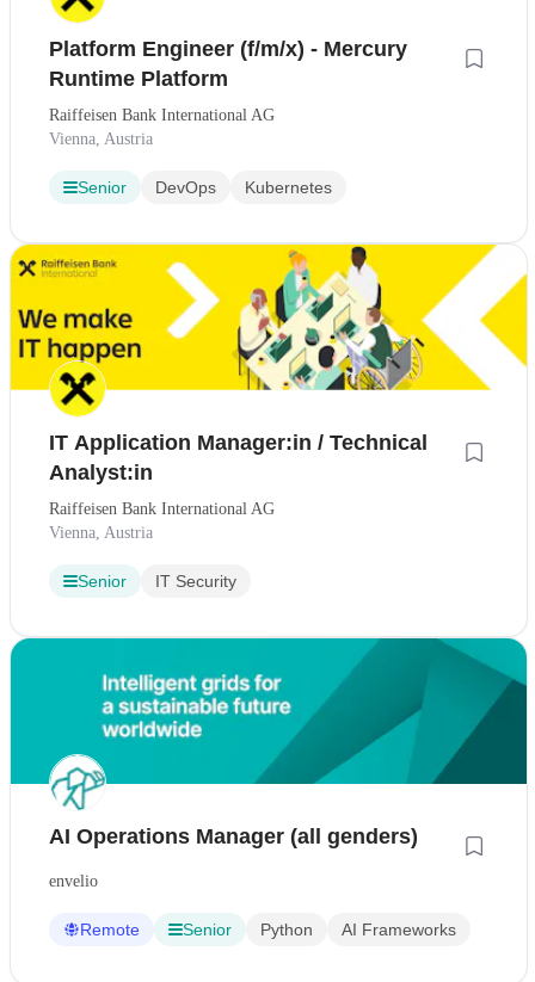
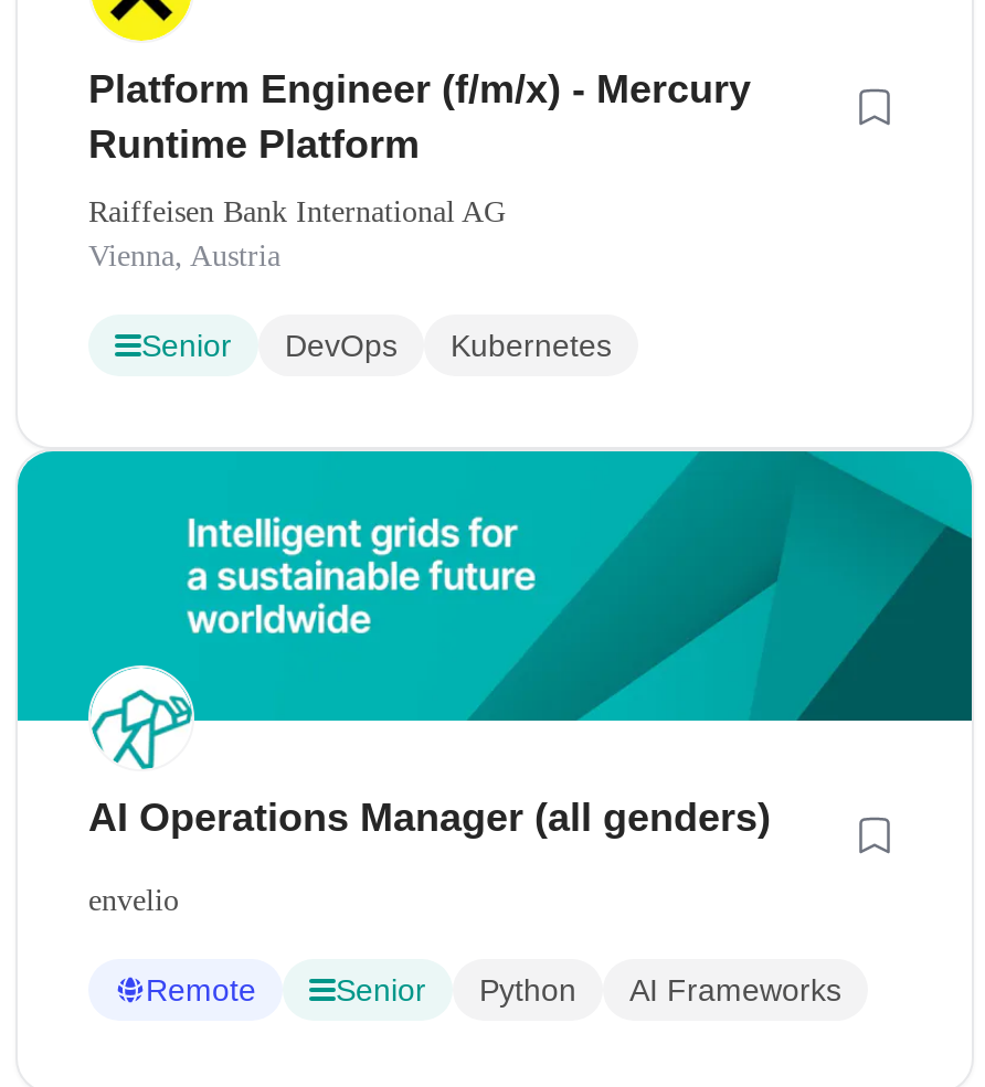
[10,243,528,591] [image] | IT Application Manager:in / Technical | Analyst:in | Raiffeisen Bank International AG | Vienna, Austria | Senior | IT Security -> none

